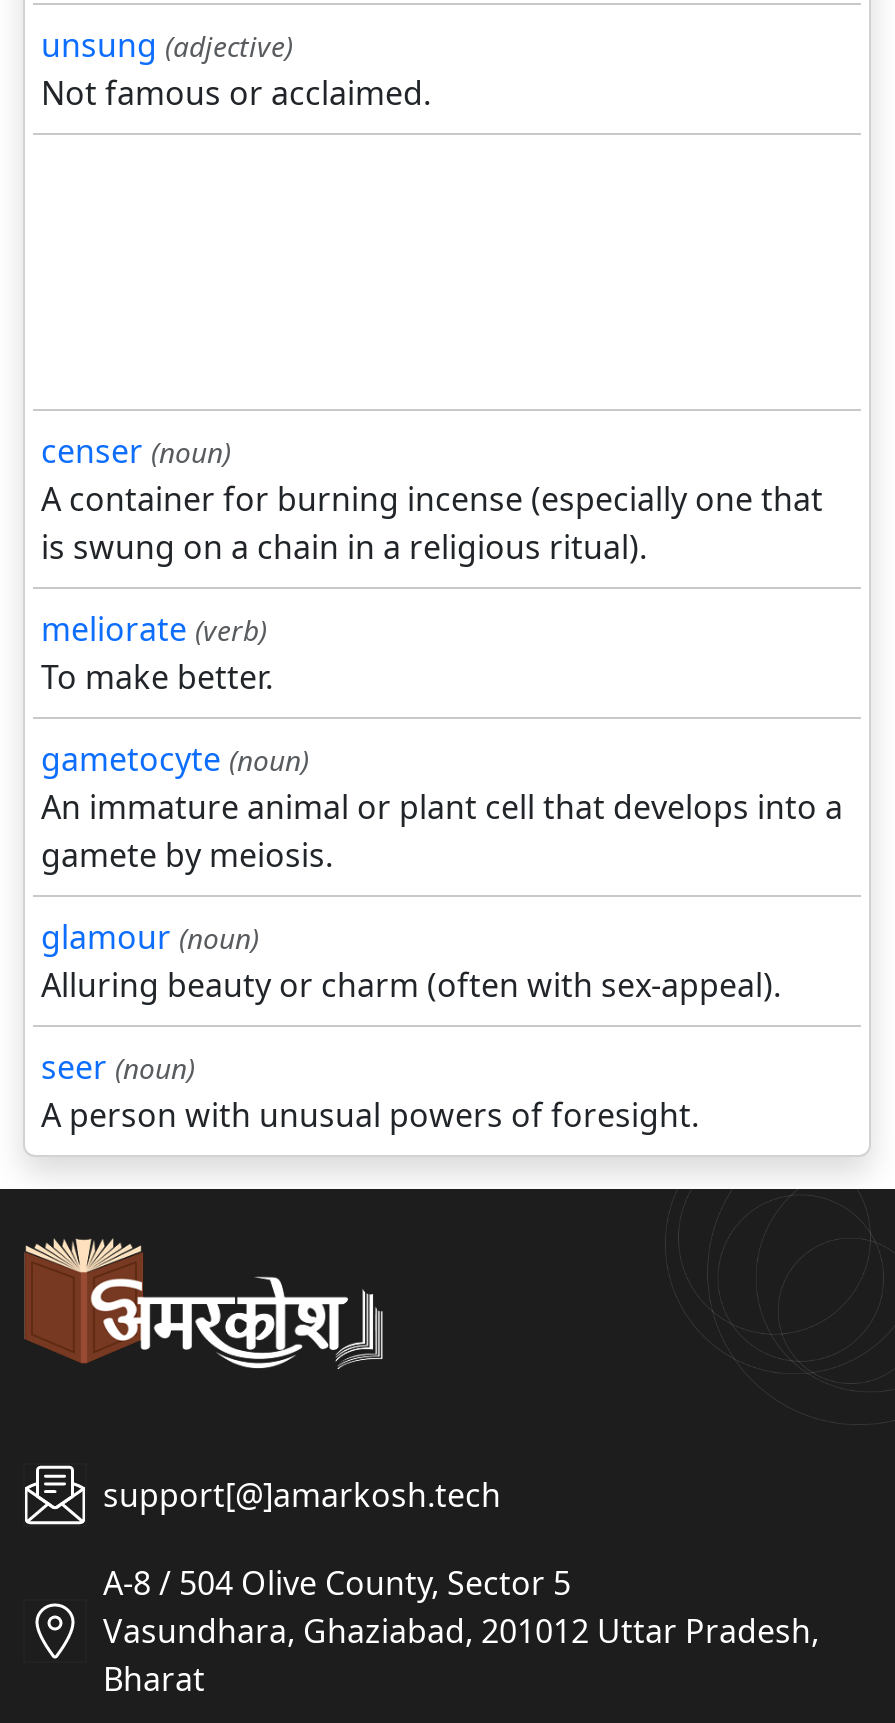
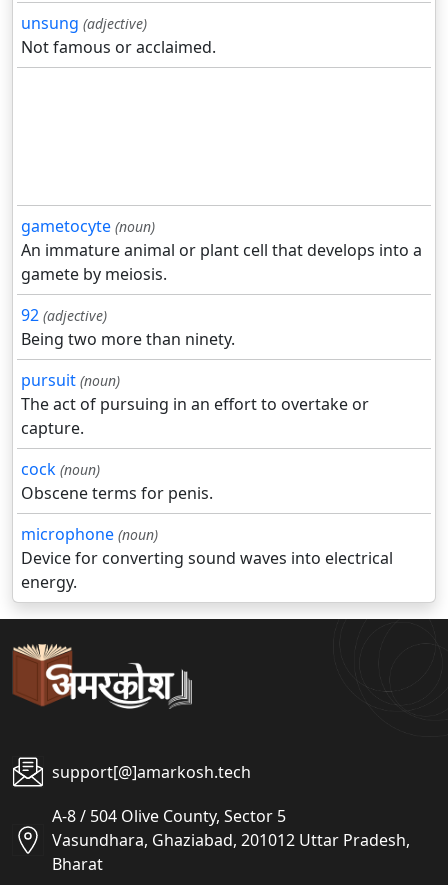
[41,429,823,699] censer (noun) | A container for burning incense (especially one that | is swung on a chain in a religious ritual). | meliorate (verb) | To make better. -> none
moved [41,737,843,877] -> [21,215,422,285]: gametocyte (noun) | An immature animal or plant cell that develops into a | gamete by meiosis.
[41,915,781,1137] glamour (noun) | Alluring beauty or charm (often with sex-appeal). | seer (noun) | A person with unusual powers of foresight. -> [21,304,393,593] 92 (adjective) | Being two more than ninety. | pursuit (noun) | The act of pursuing in an effort to overtake or | capture. | cock (noun) | Obscene terms for penis. | microphone (noun) | Device for converting sound waves into electrical | energy.

